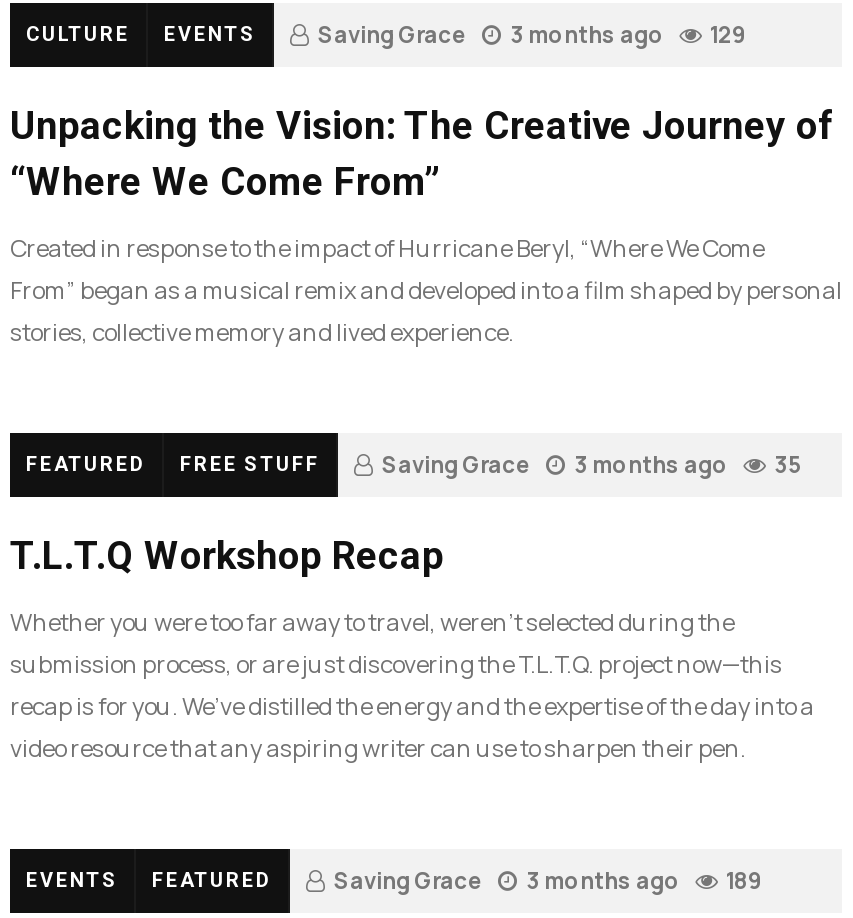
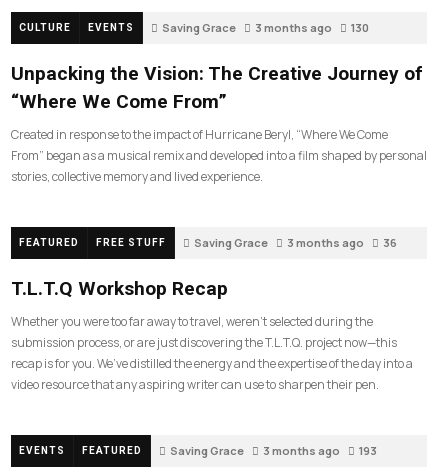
[318,19,746,49] Saving Grace 3 months ago 129 -> [162,20,369,35] Saving Grace 3 months ago 130
[382,449,802,479] Saving Grace 3 months ago 35 -> [194,235,397,250] Saving Grace 3 months ago 36
[334,865,762,895] Saving Grace 3 months ago 189 -> [170,443,377,458] Saving Grace 3 months ago 193

